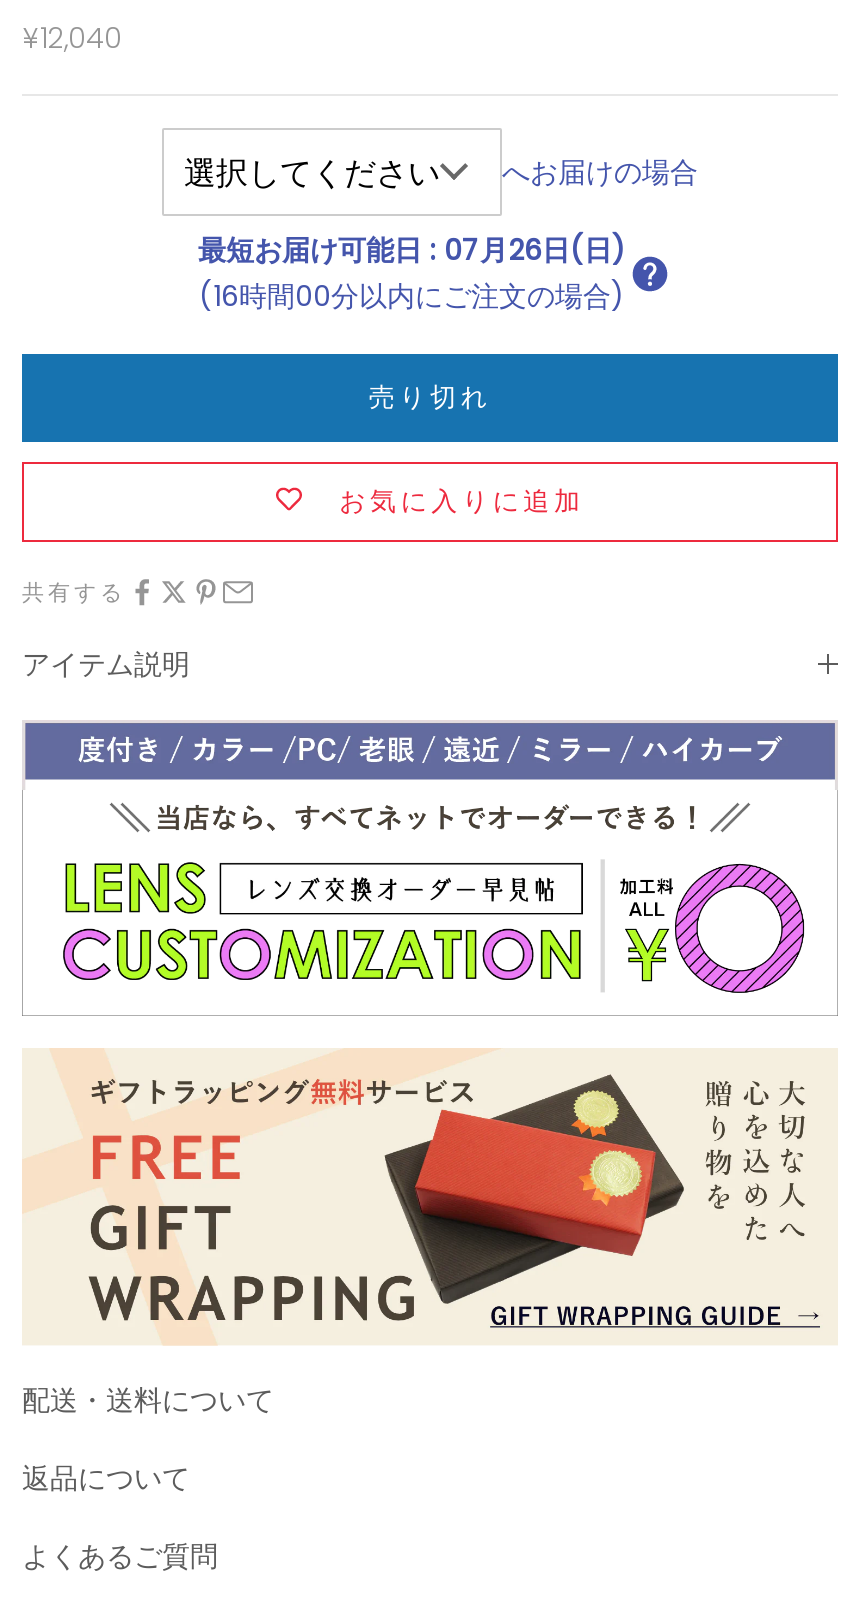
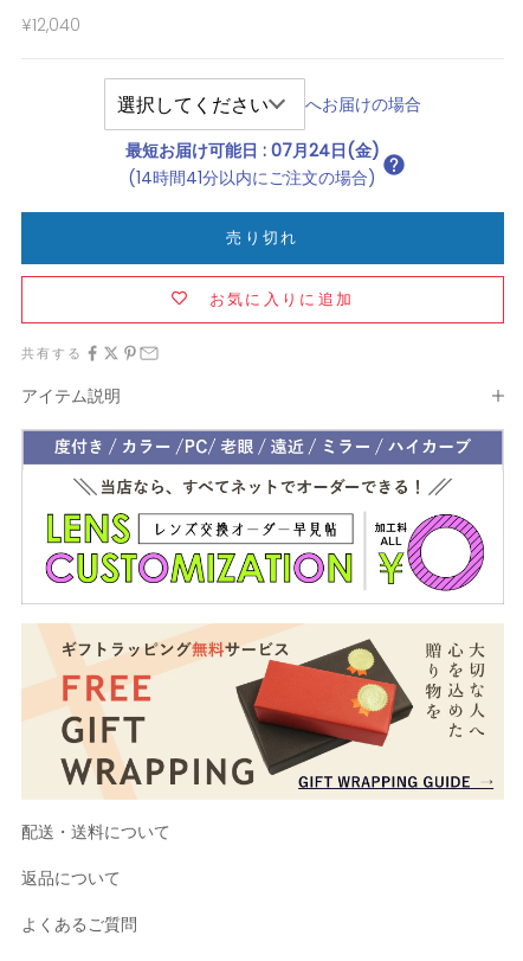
[198,230,626,270] 最短お届け可能日: 07月26日(日) -> [125,139,379,162] 最短お届け可能日: 07月24日(金)
[199,276,625,316] (16時間00分以内にご注文の場合) -> [128,166,376,190] (14時間41分以内にご注文の場合)

